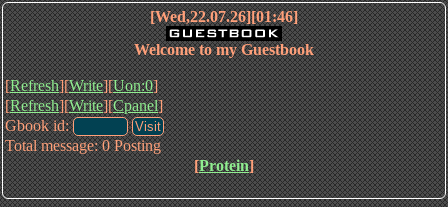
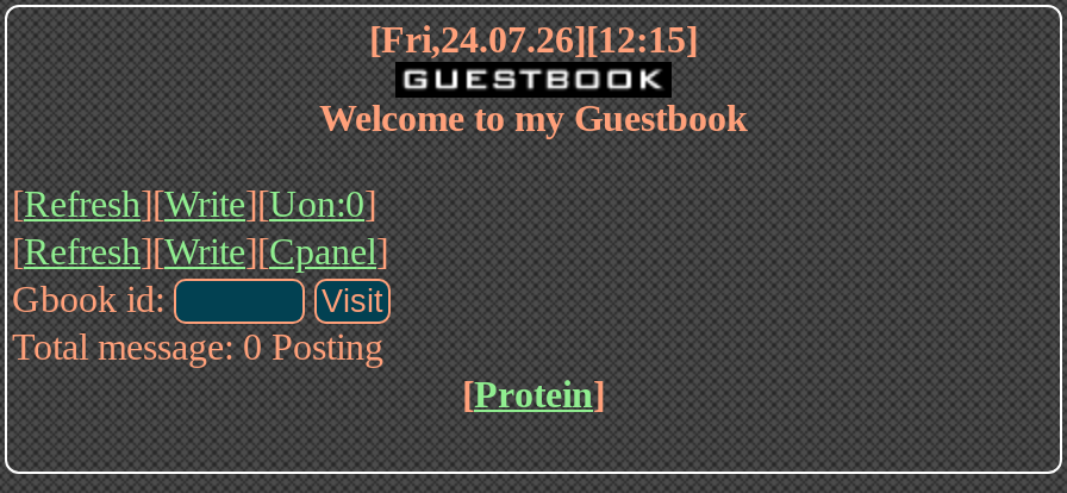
[150,8,298,25] [Wed,22.07.26][01:46] -> [369,19,698,60] [Fri,24.07.26][12:15]

